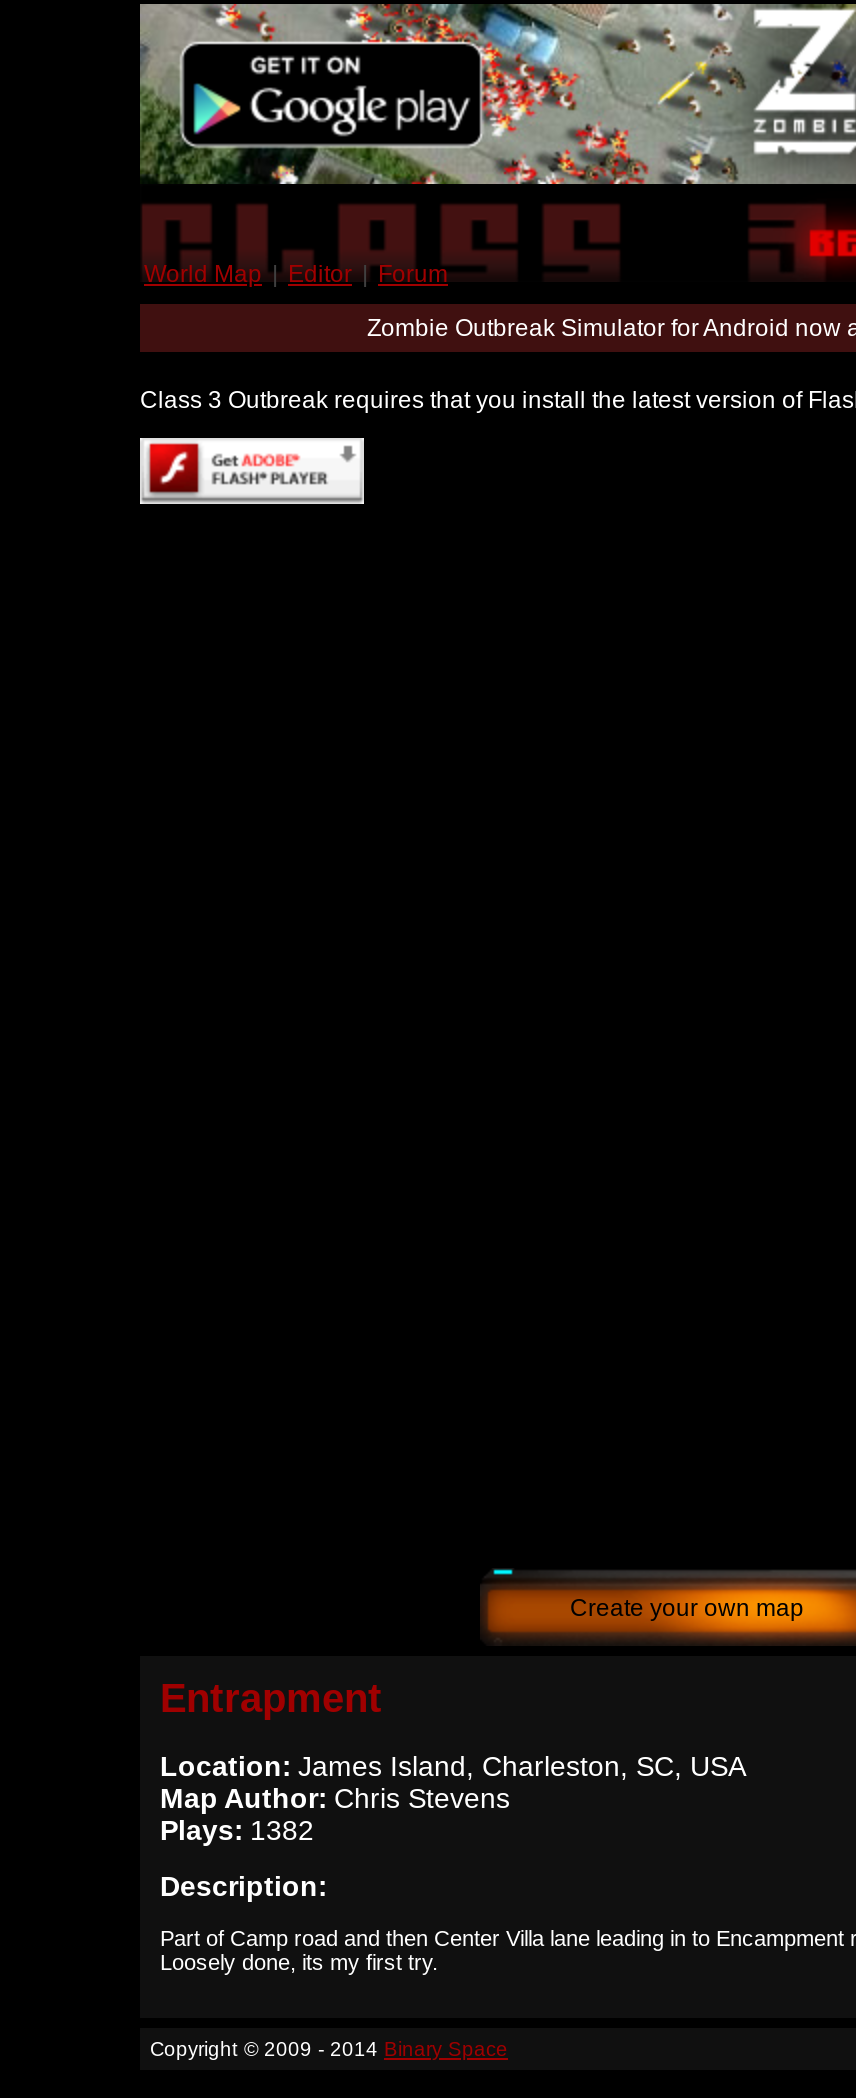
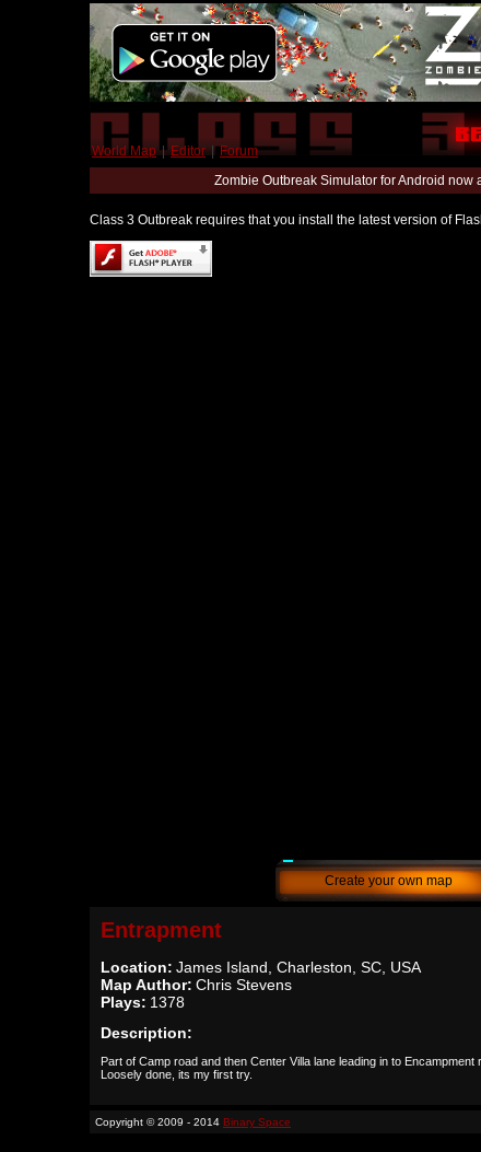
[160,1814,314,1846] Plays: 1382 -> [101,993,185,1011] Plays: 1378

